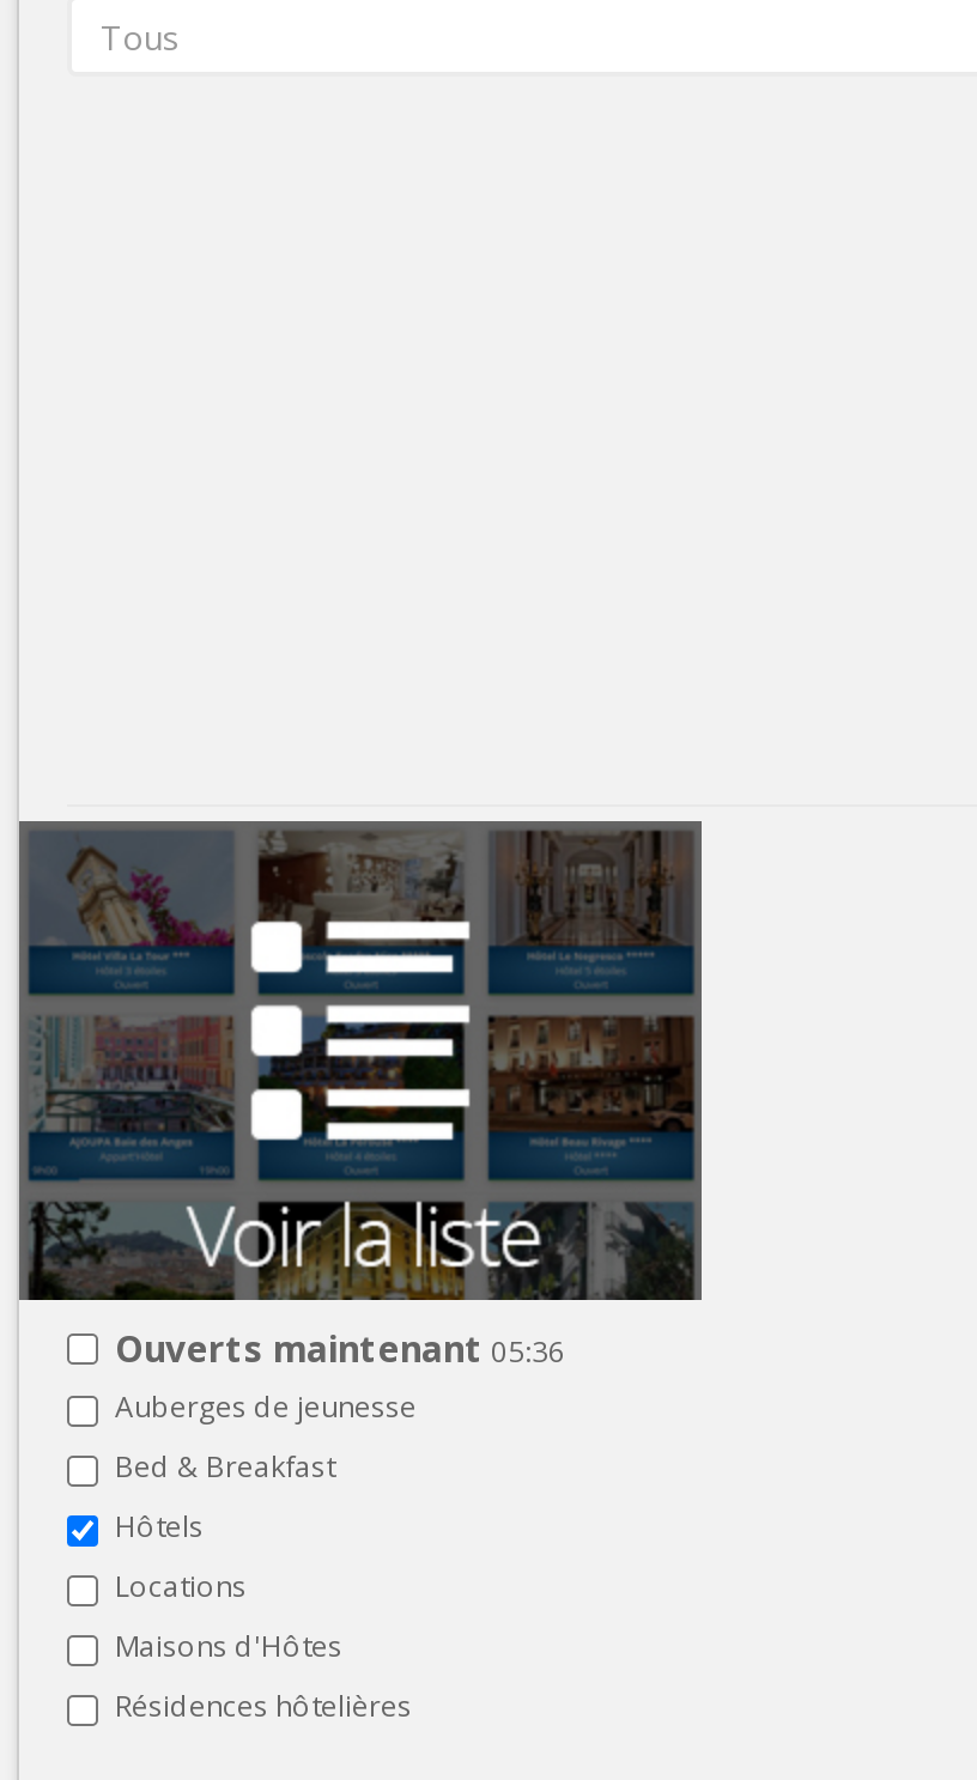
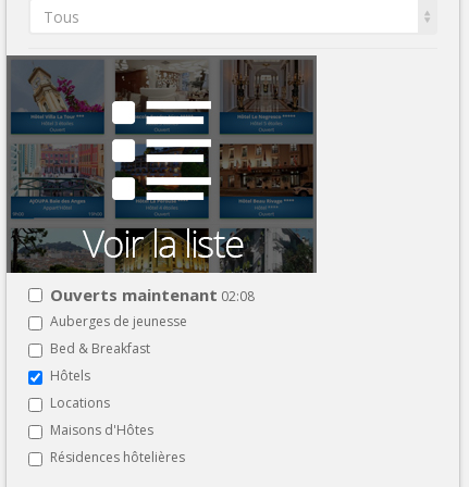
[115,1324,565,1372] Ouverts maintenant 05:36 -> [50,284,255,305] Ouverts maintenant 02:08

